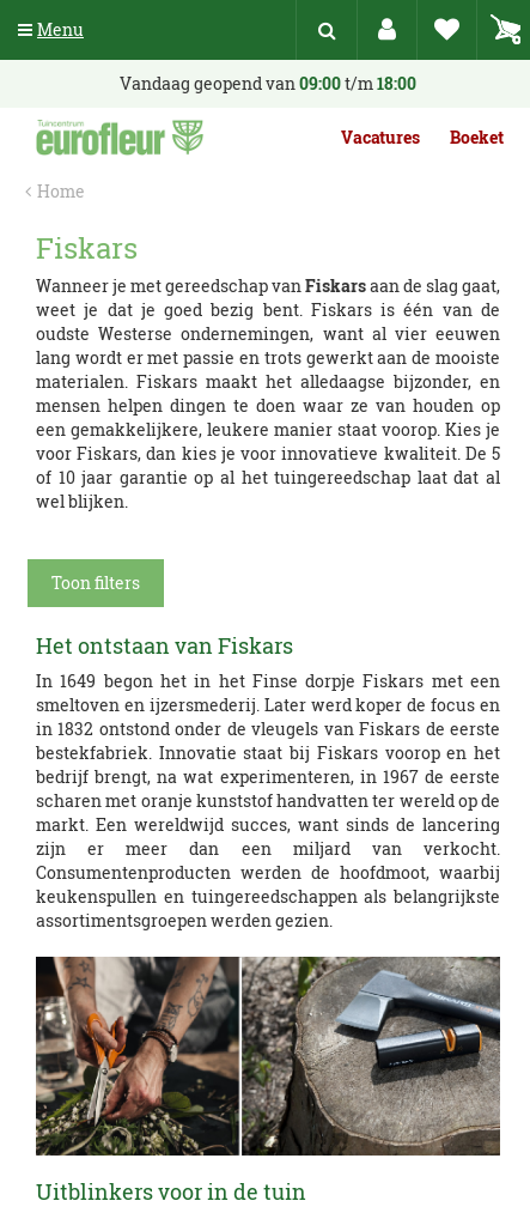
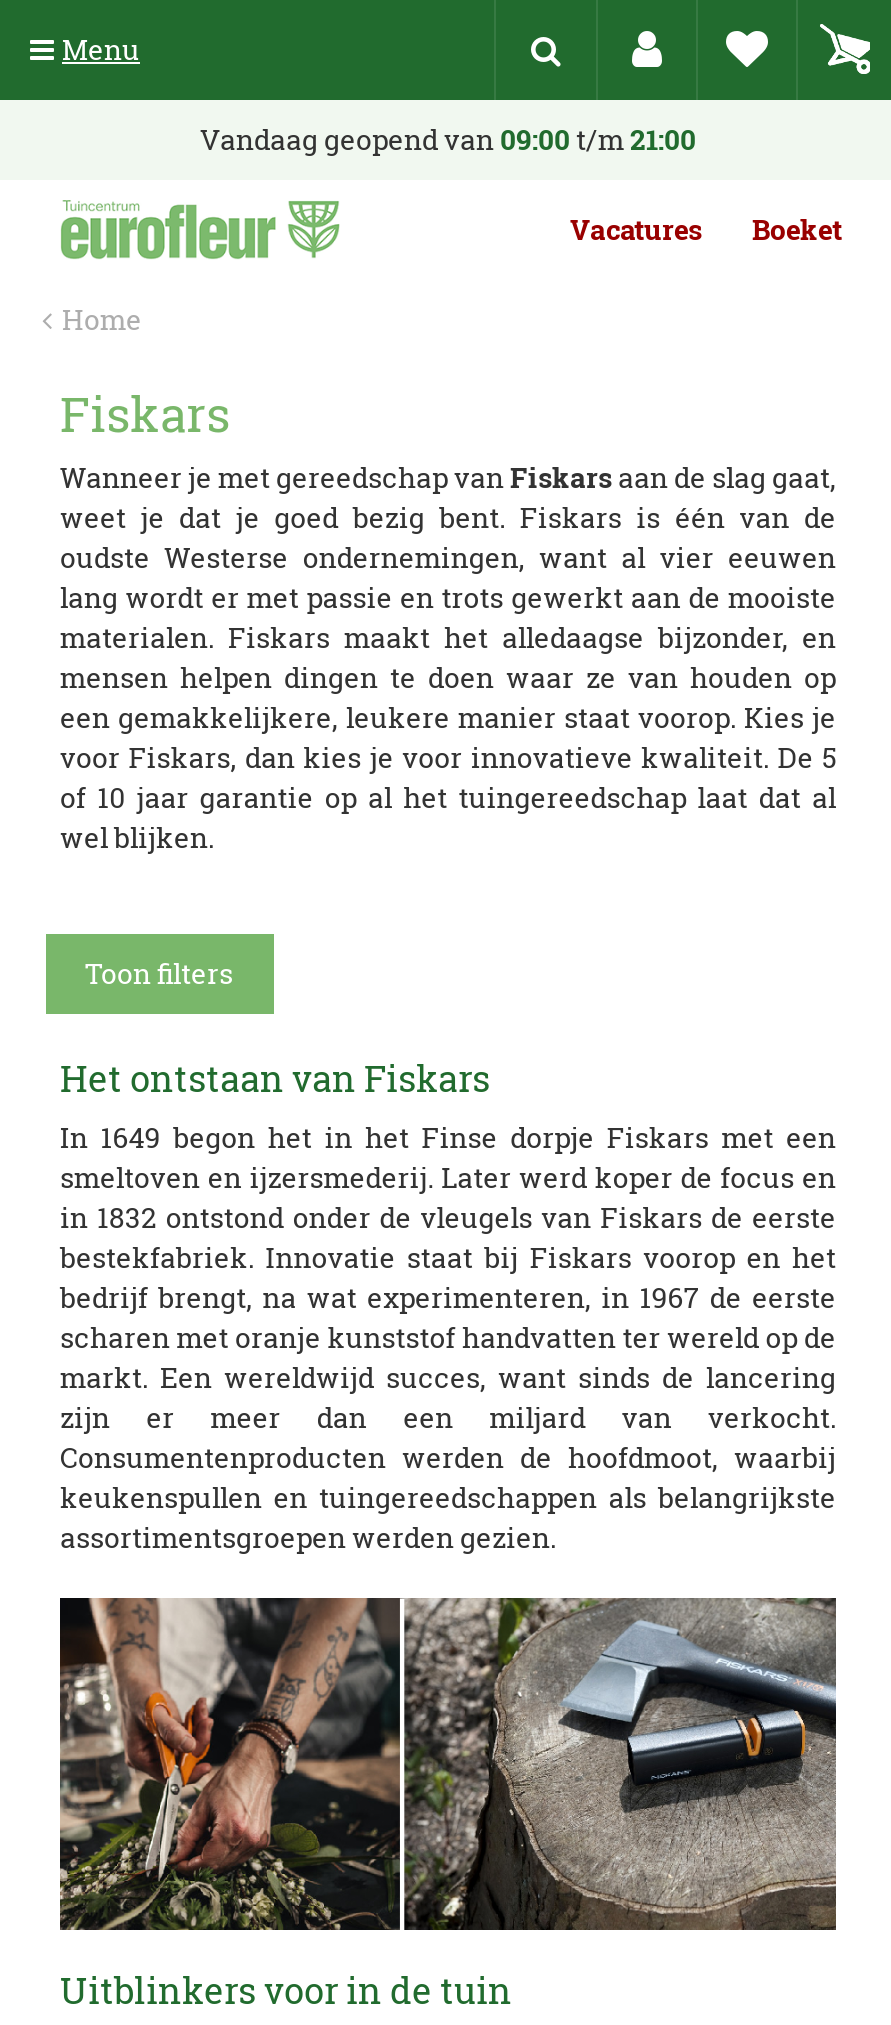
[120,72,416,95] Vandaag geopend van 09:00 t/m 18:00 -> [200,120,696,158] Vandaag geopend van 09:00 t/m 21:00

